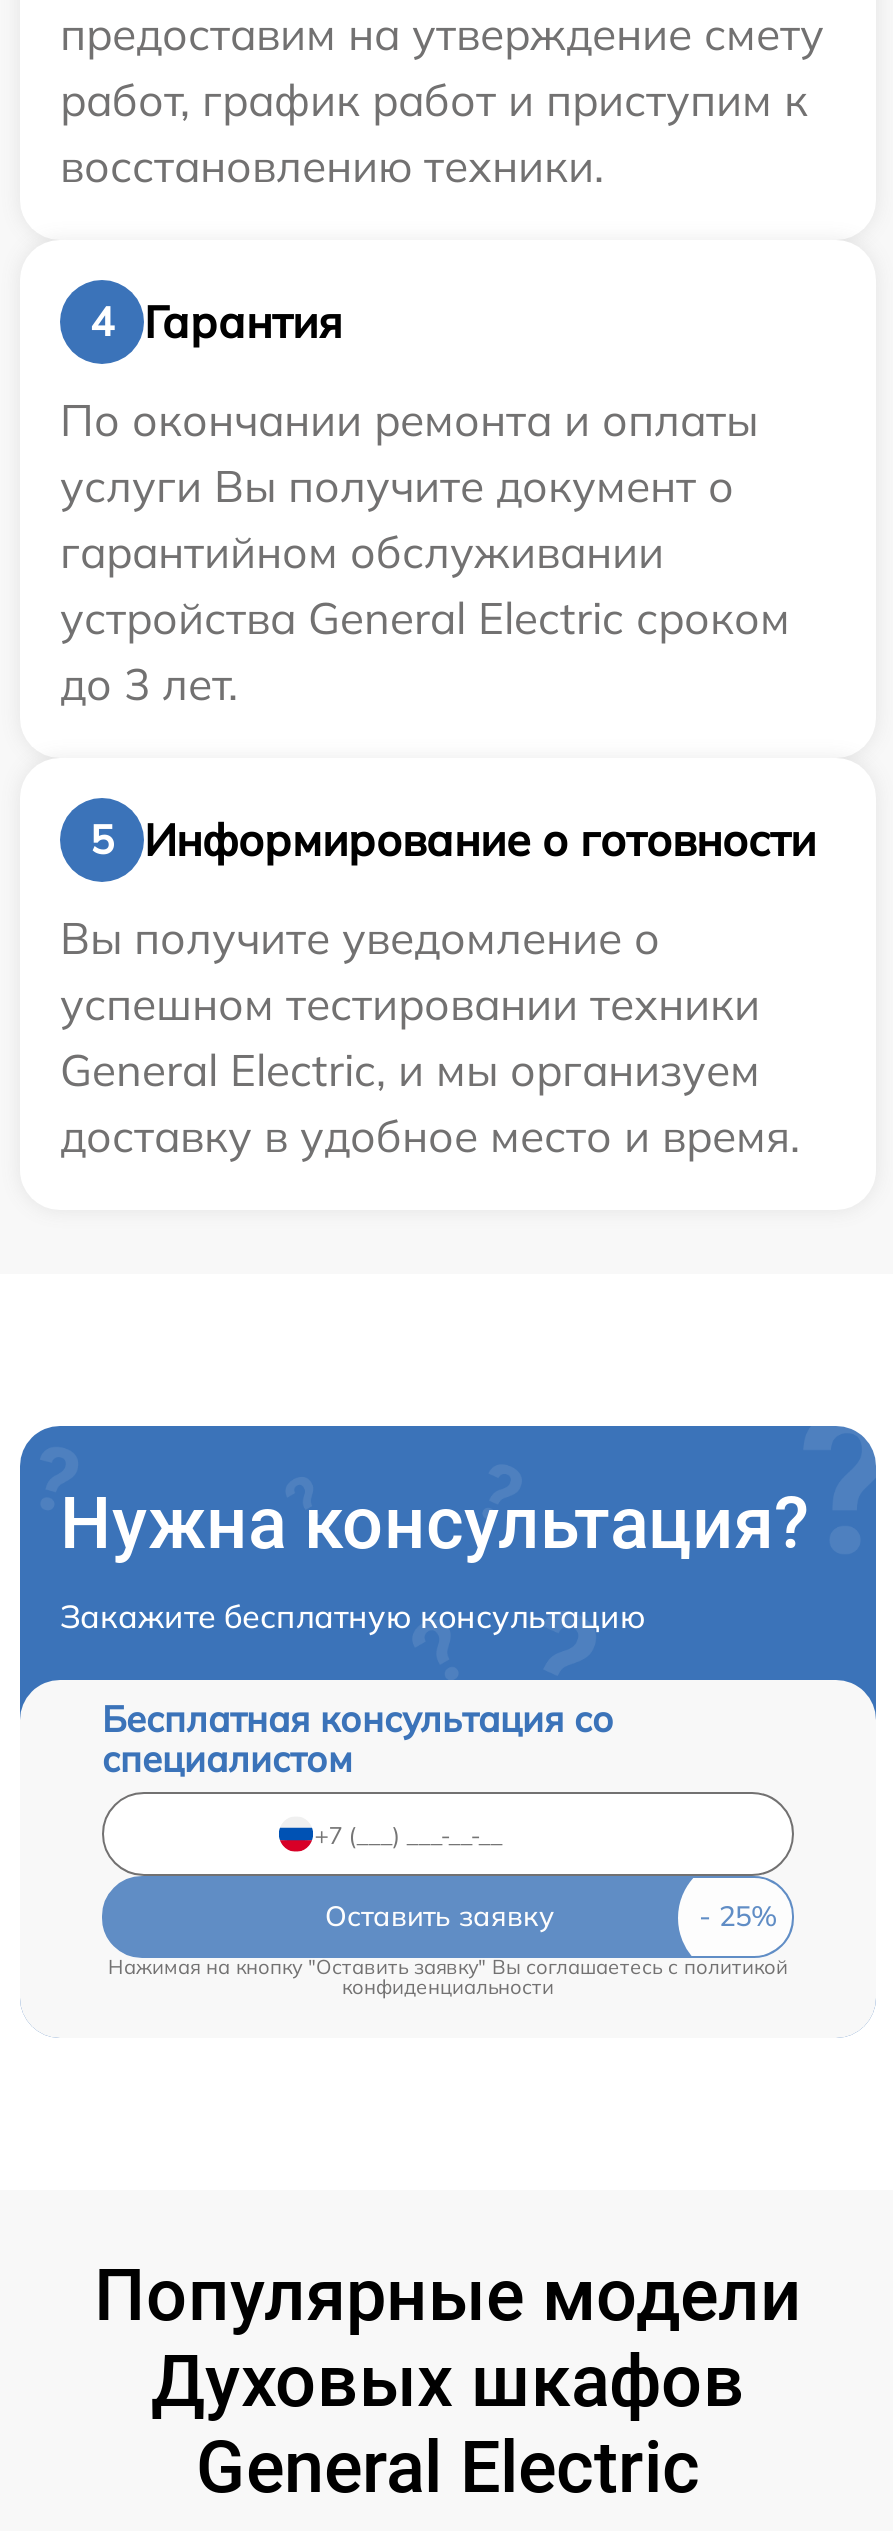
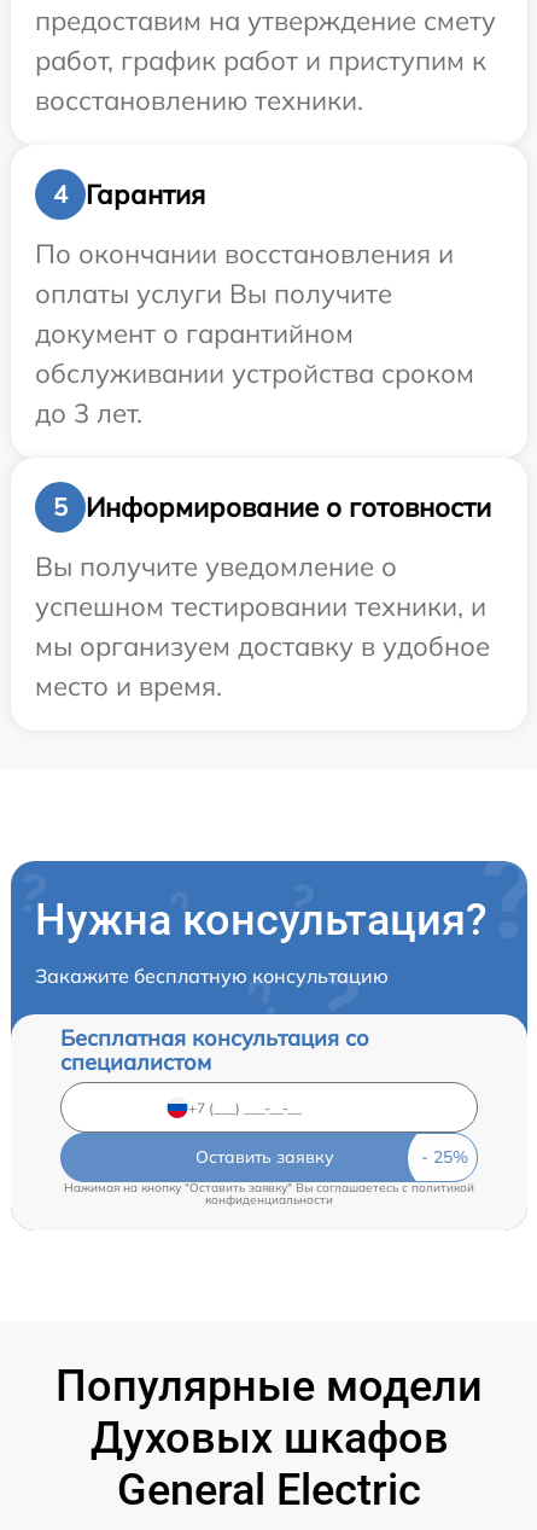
[60,392,790,646] По окончании ремонта и оплаты | услуги Вы получите документ о | гарантийном обслуживании | устройства General Electric сроком -> [35,237,474,390] По окончании восстановления и | оплаты услуги Вы получите | документ о гарантийном | обслуживании устройства сроком
[60,976,800,1164] успешном тестировании техники | General Electric, и мы организуем | доставку в удобное место и время. -> [35,589,490,703] успешном тестировании техники, и | мы организуем доставку в удобное | место и время.

